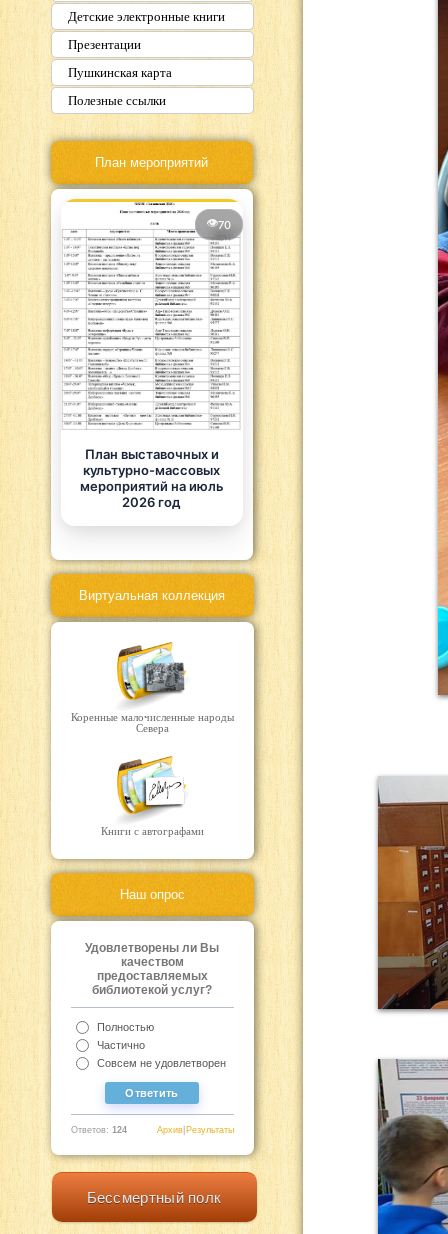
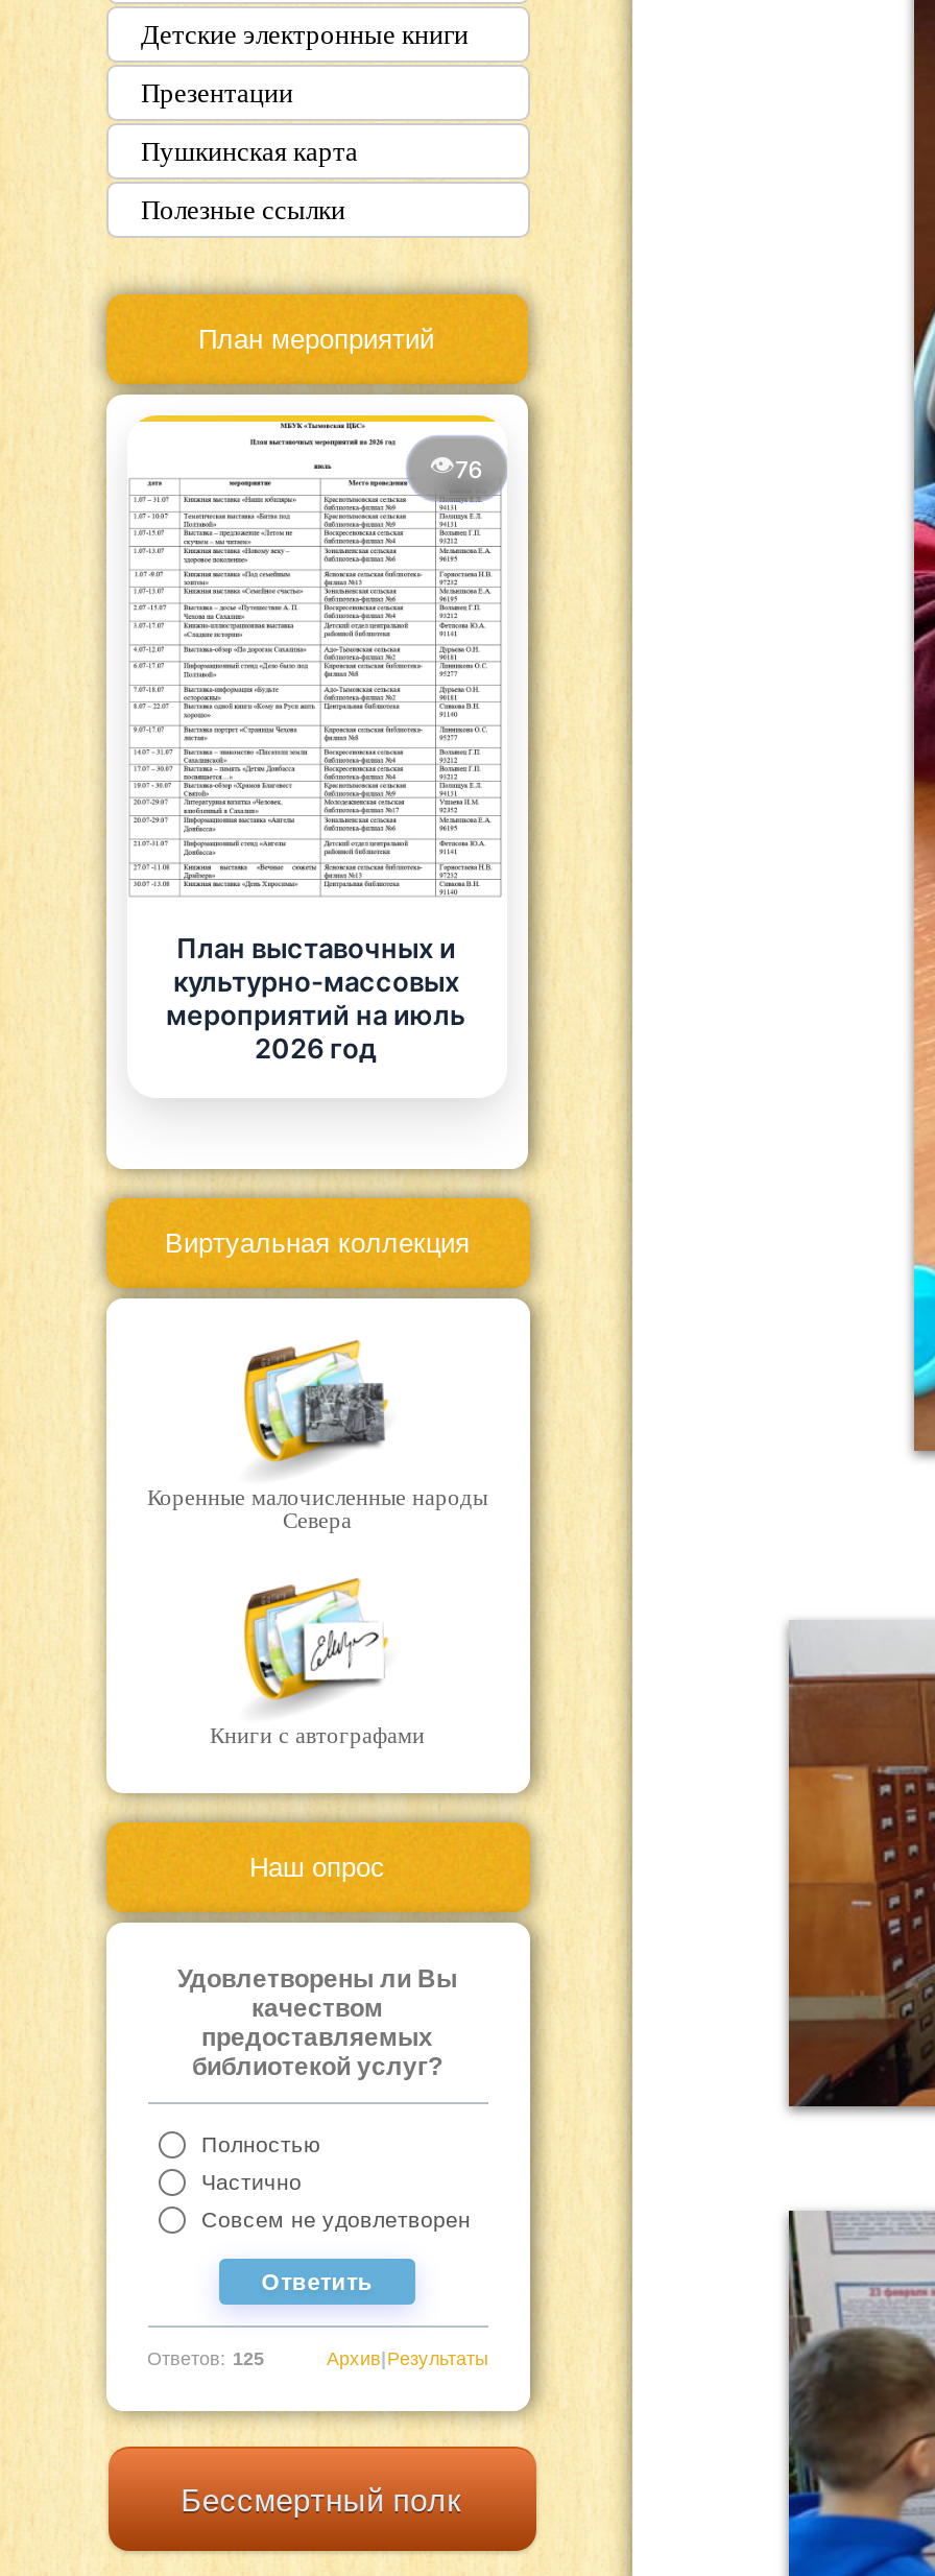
[218,217,231,231] 70 -> [455,454,483,483] 76
[70,1125,126,1135] Ответов: 124 -> [147,2348,264,2369] Ответов: 125

